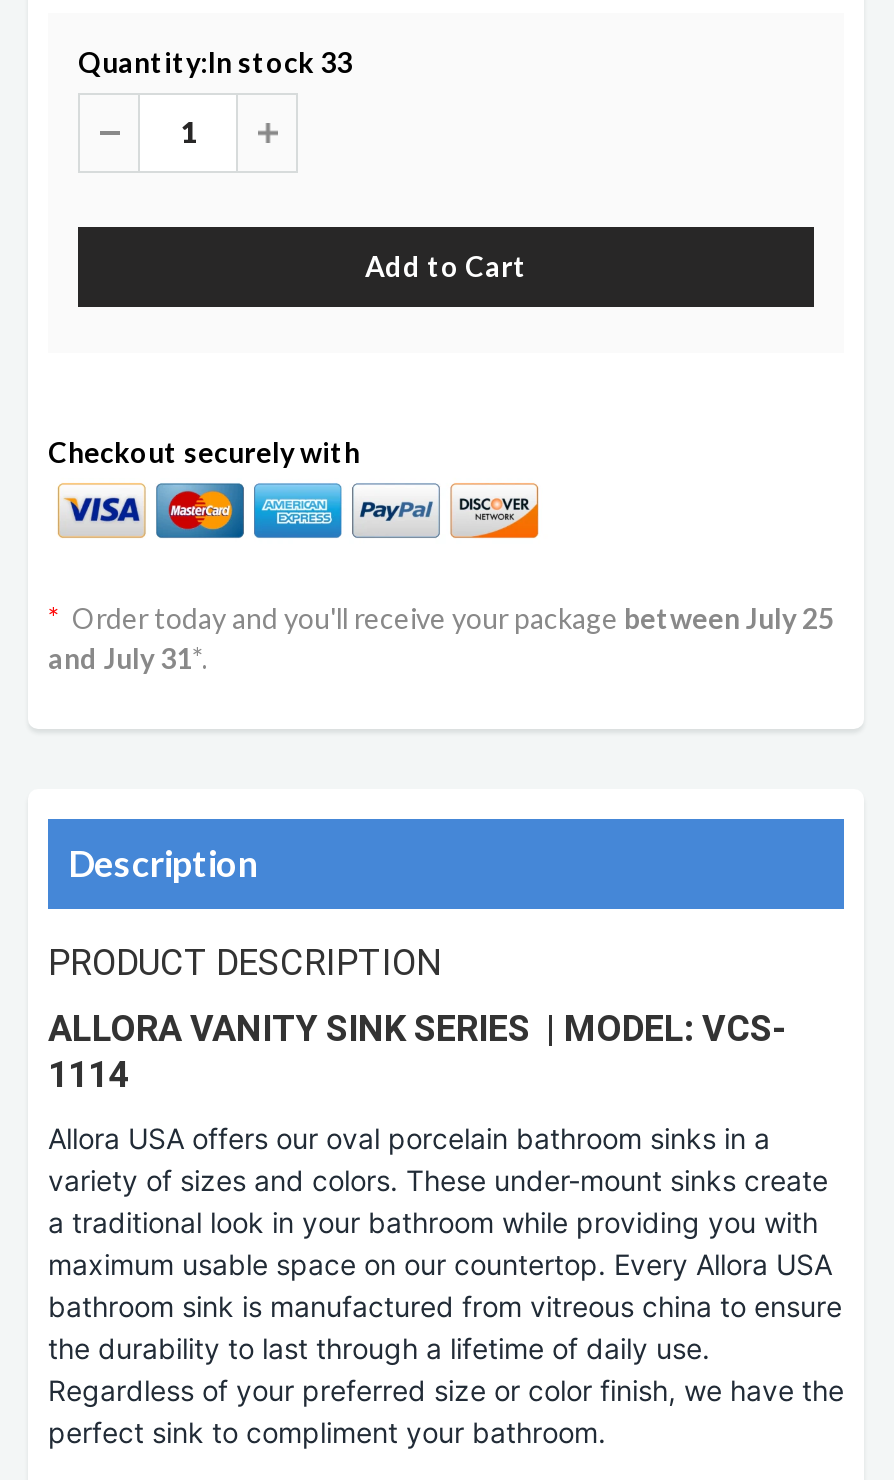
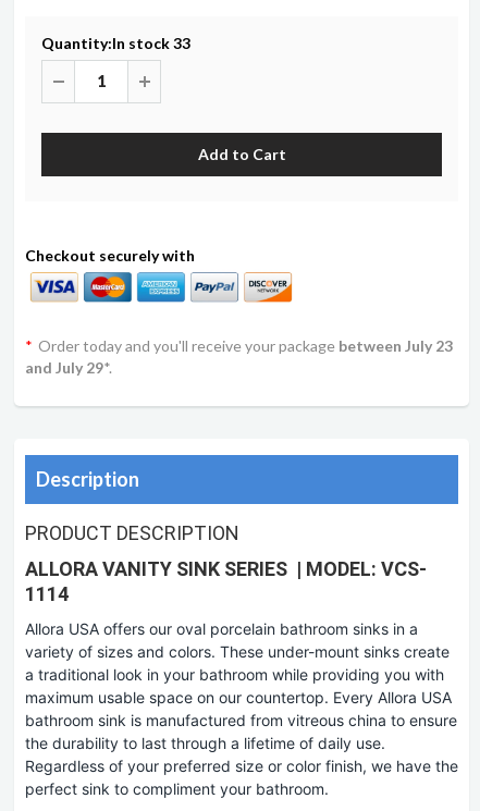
[48,601,834,635] * Order today and you'll receive your package between July 25 -> [25,336,453,355] * Order today and you'll receive your package between July 23
[48,641,208,675] and July 31*. -> [25,358,112,376] and July 29*.

